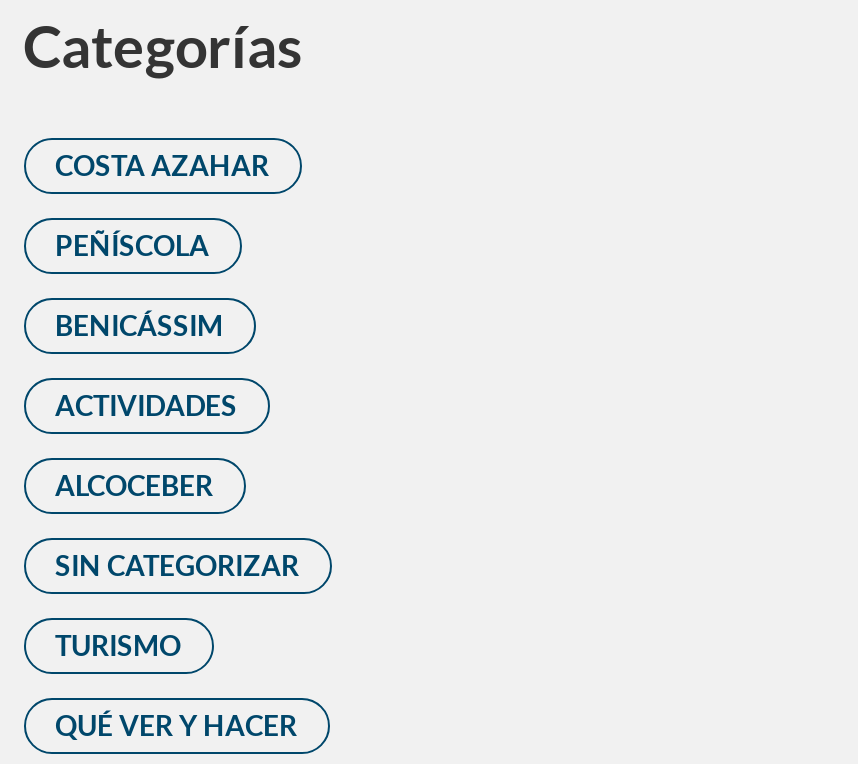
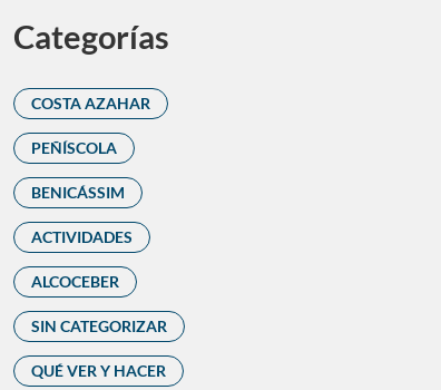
[55,627,181,661] TURISMO -> none

